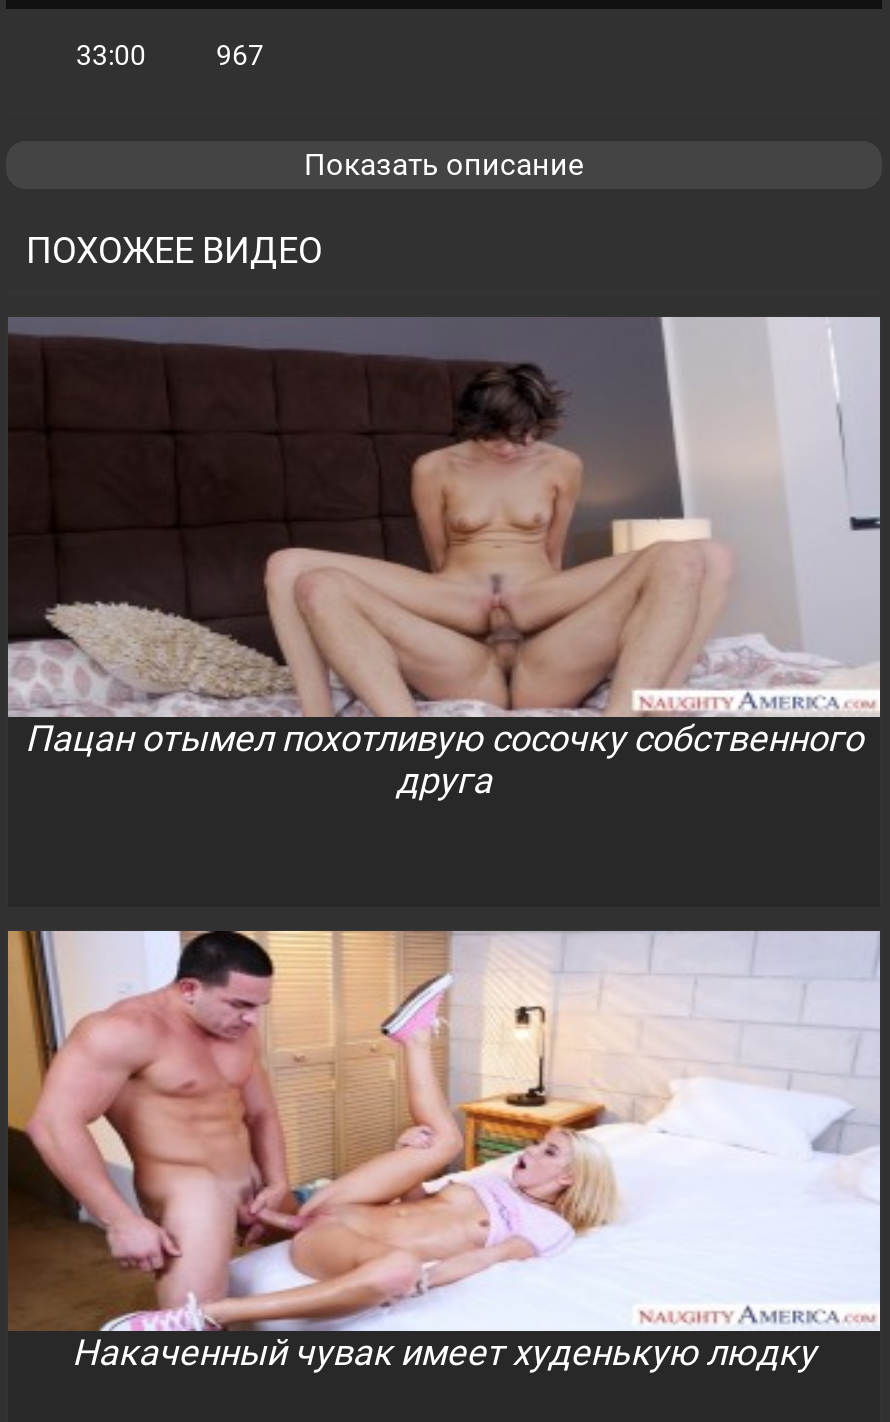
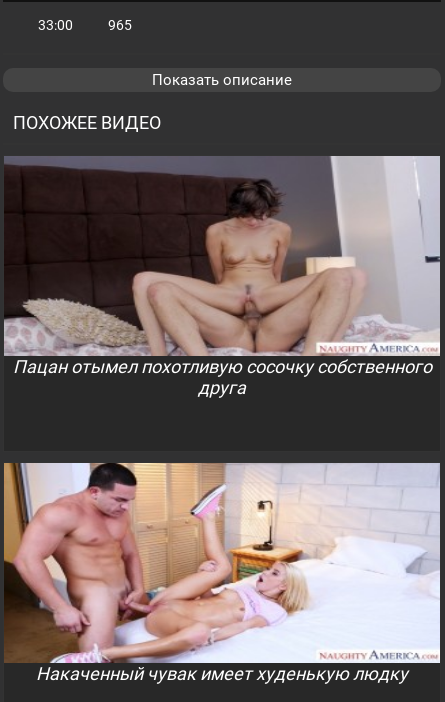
[216,39,264,71] 967 -> [108,17,132,33] 965

